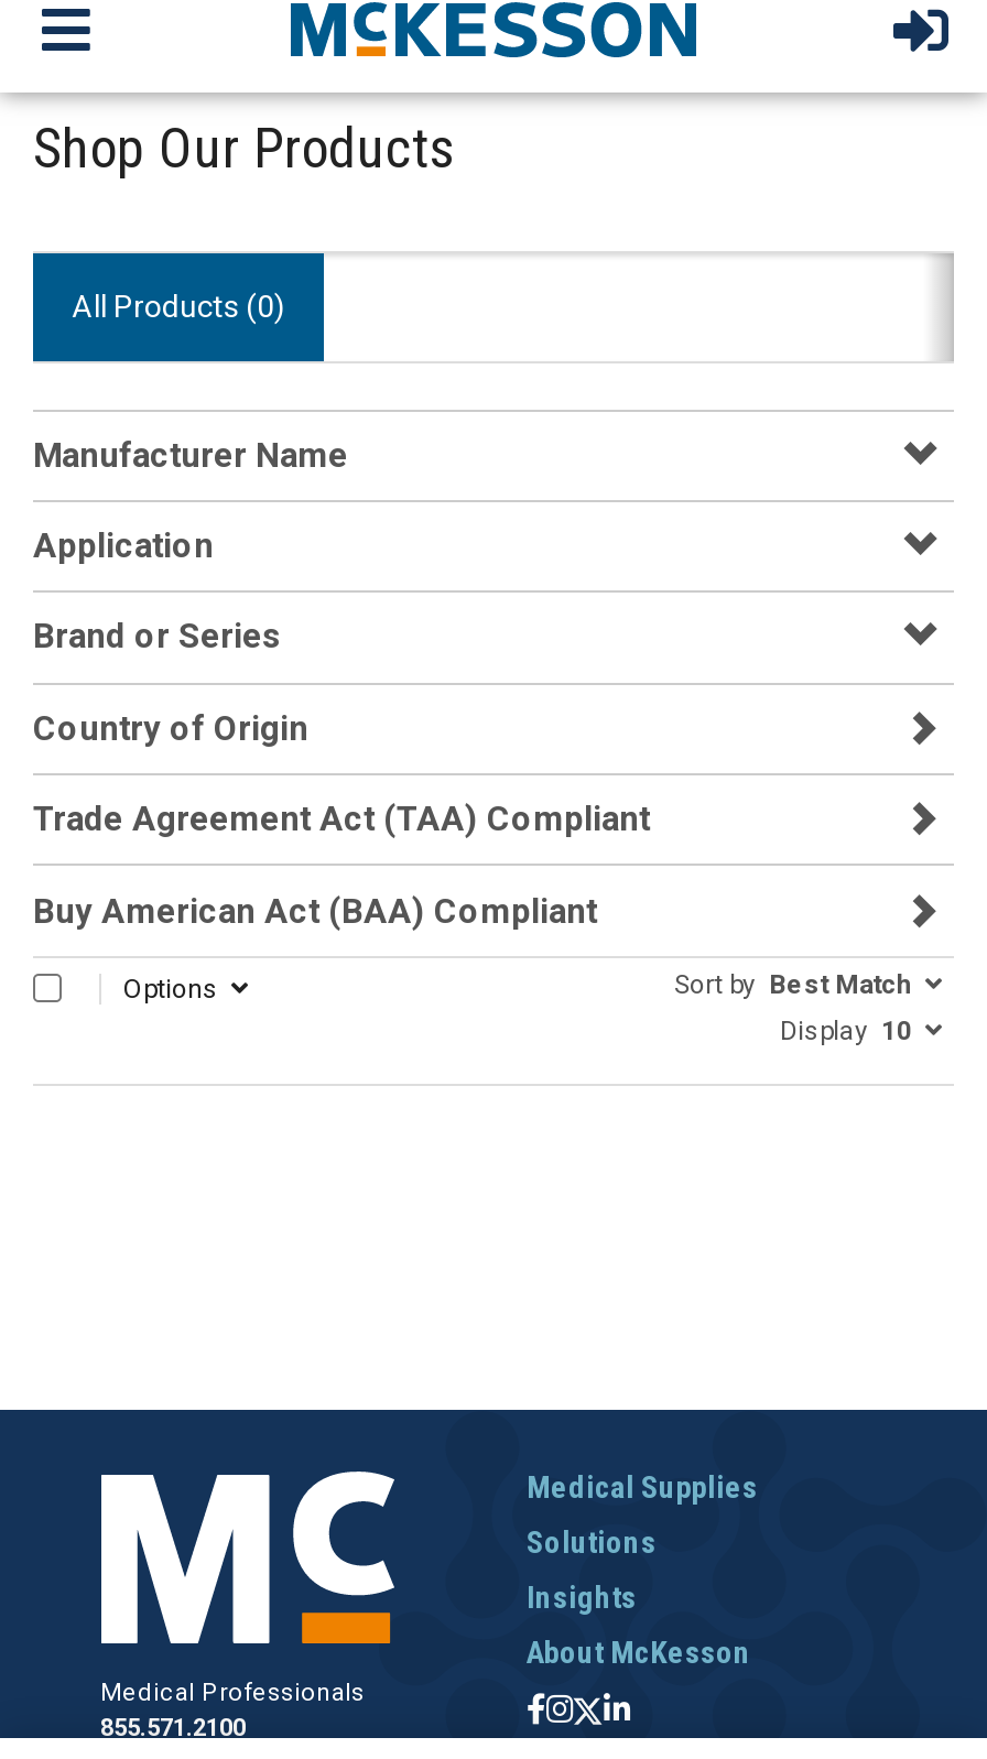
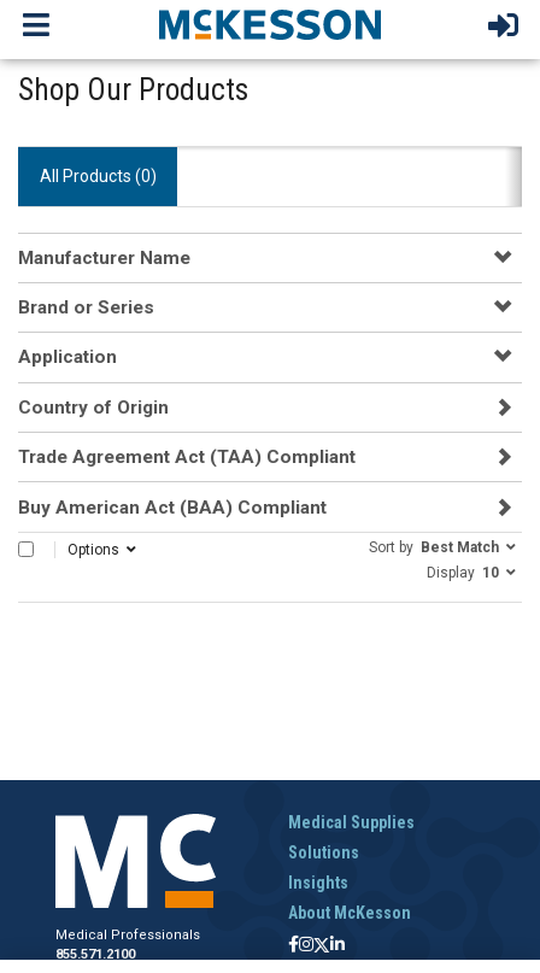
moved [33,527,214,566] -> [18,347,117,368]: Application
moved [33,618,282,657] -> [18,297,154,318]: Brand or Series

